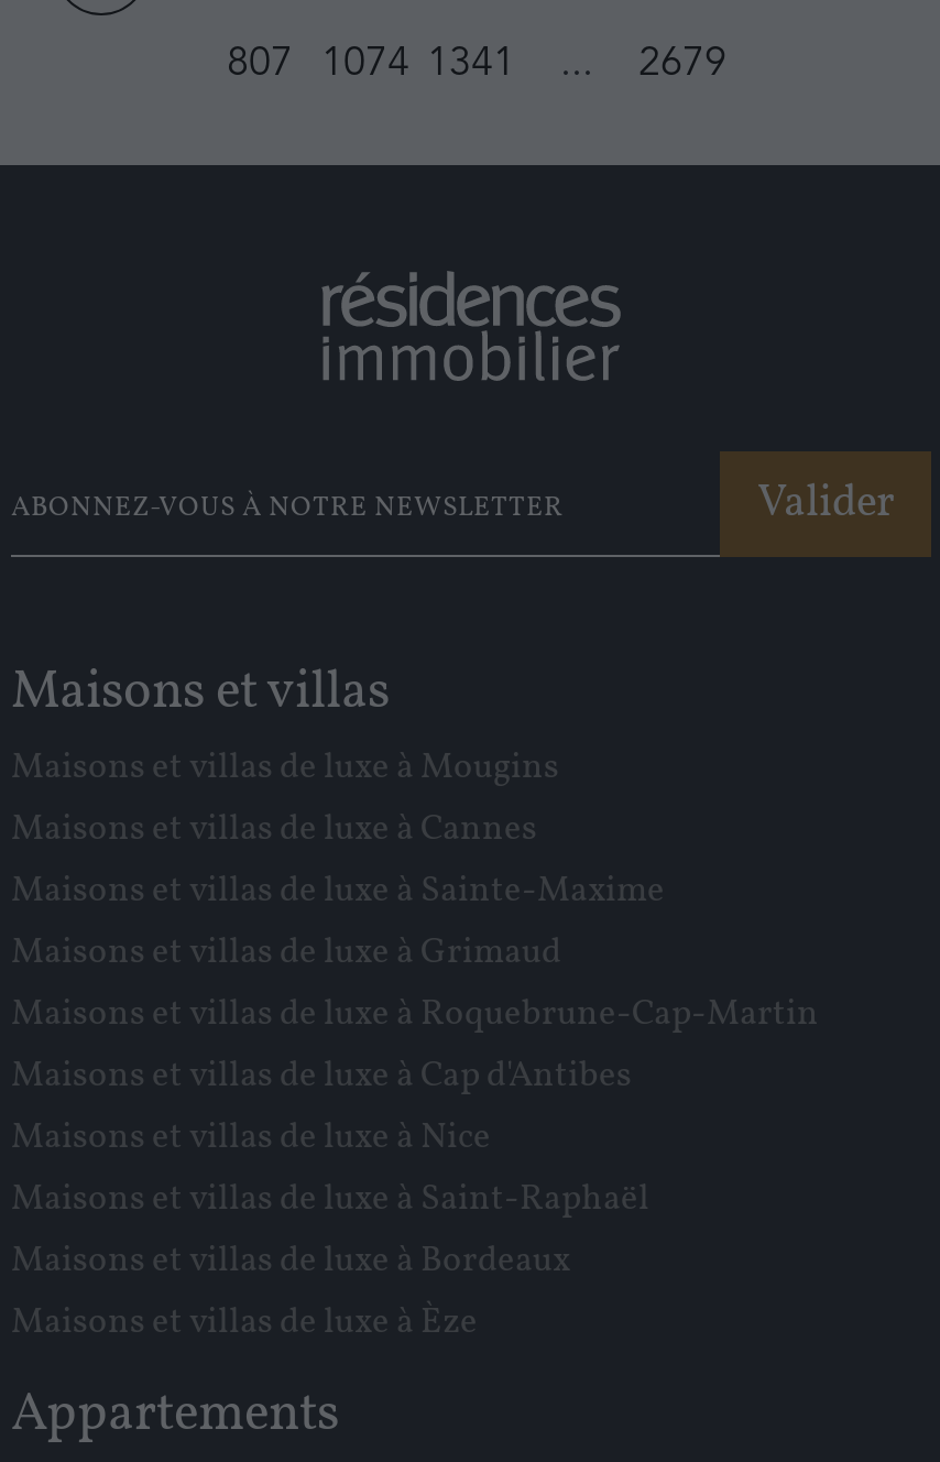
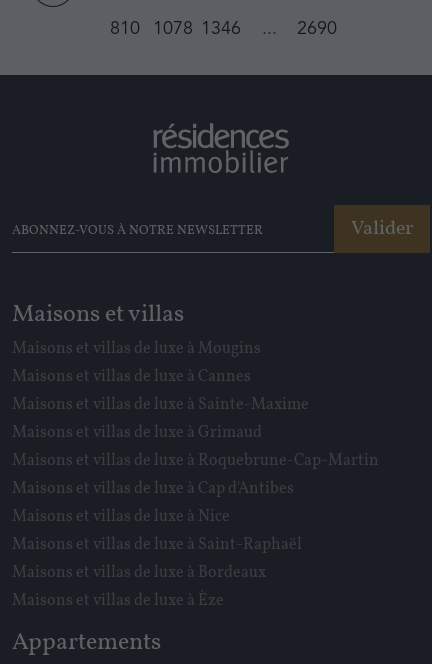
[227,44,293,84] 807 -> [110,20,140,38] 810
[321,44,515,84] 1074 1341 -> [153,20,241,38] 1078 1346
[638,44,726,84] 2679 -> [297,20,337,38] 2690

